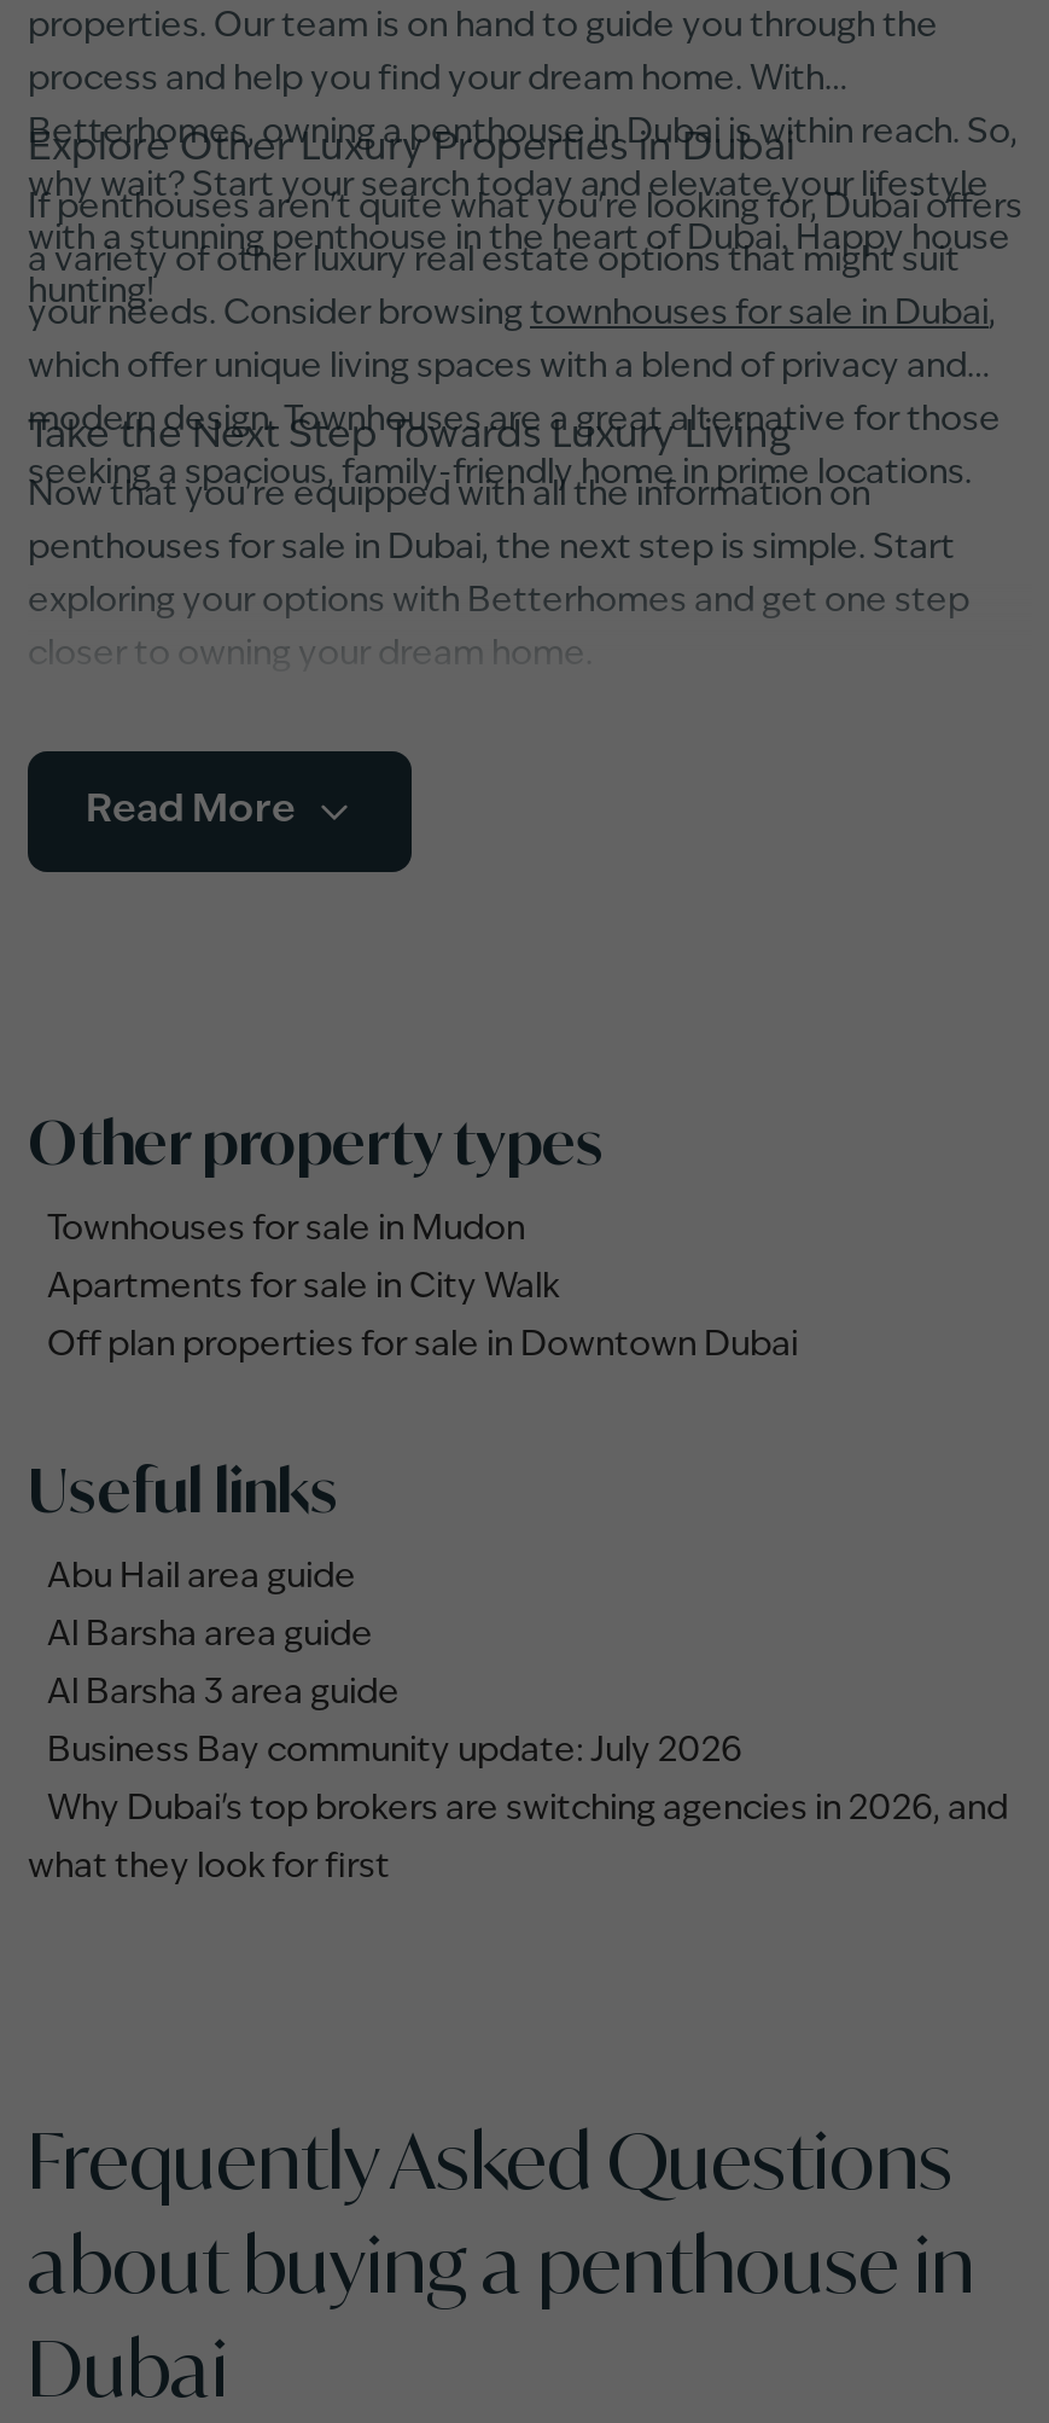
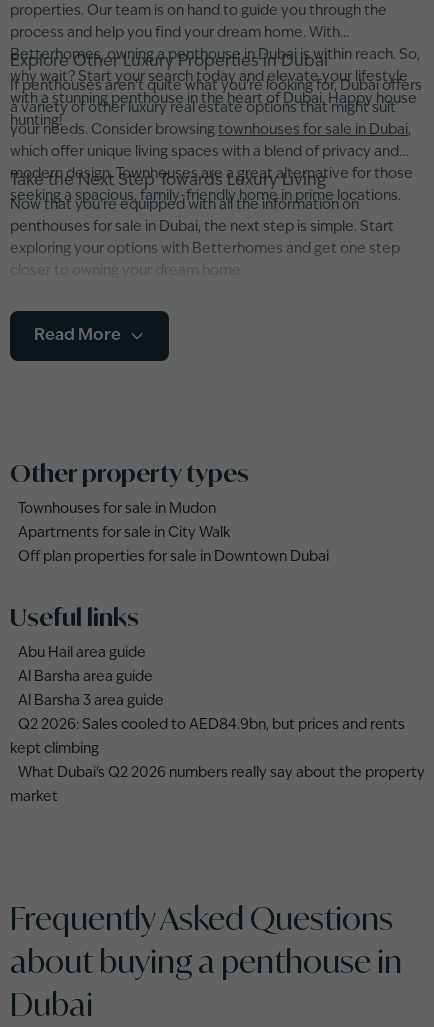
[28,1735,1008,1884] Business Bay community update: July 2026 | Why Dubai's top brokers are switching agencies in 2026, and | what they look for first -> [10,718,425,804] Q2 2026: Sales cooled to AED84.9bn, but prices and rents | kept climbing | What Dubai's Q2 2026 numbers really say about the property | market

